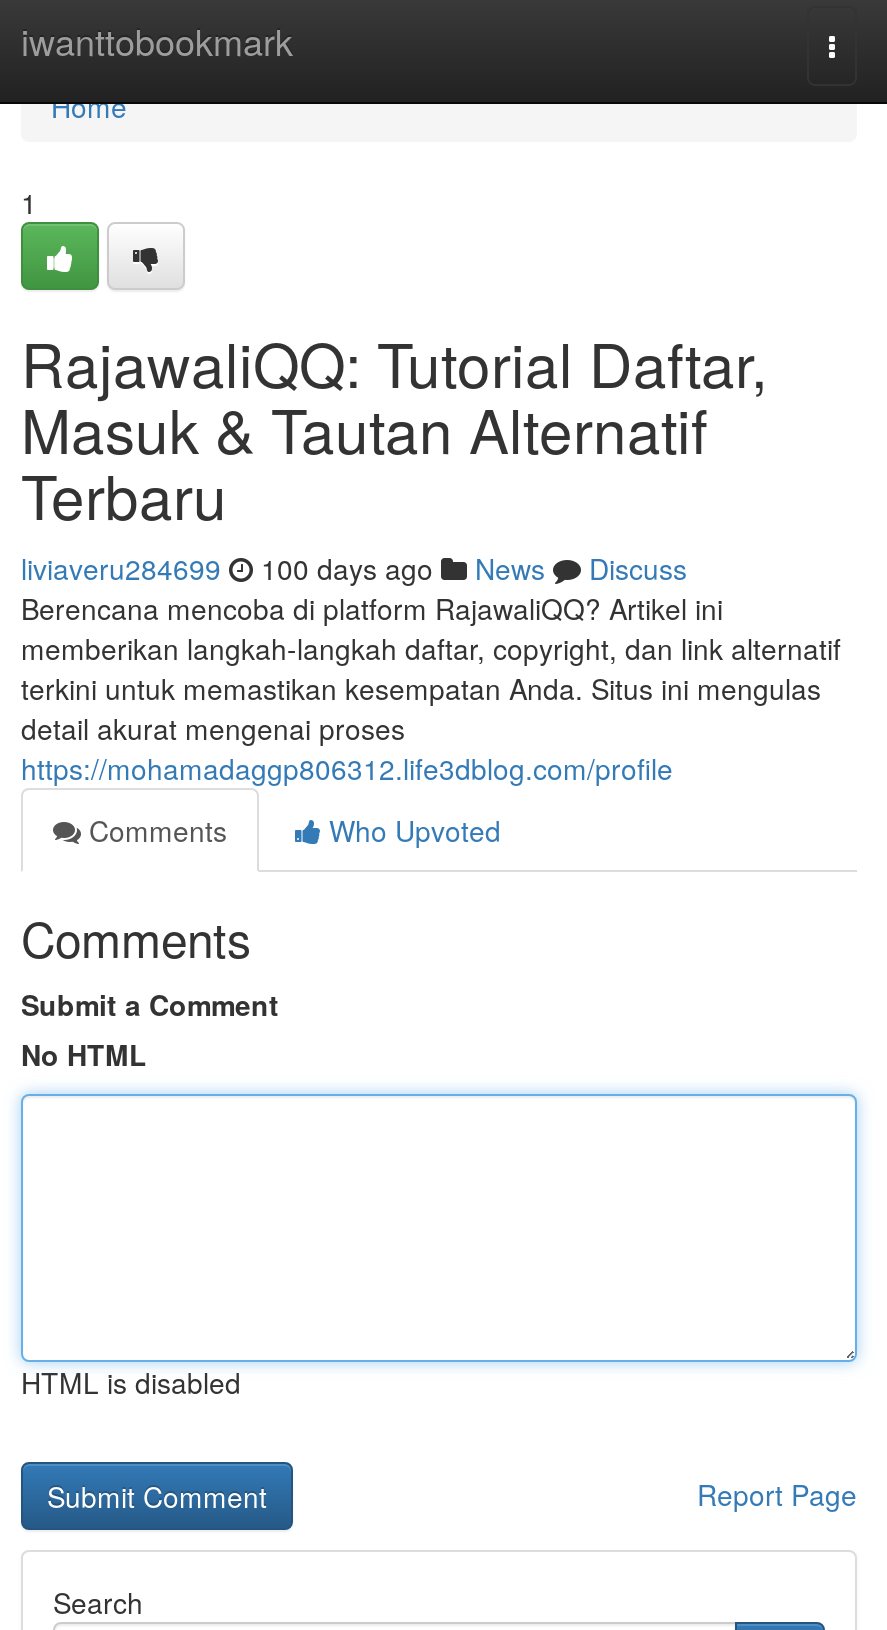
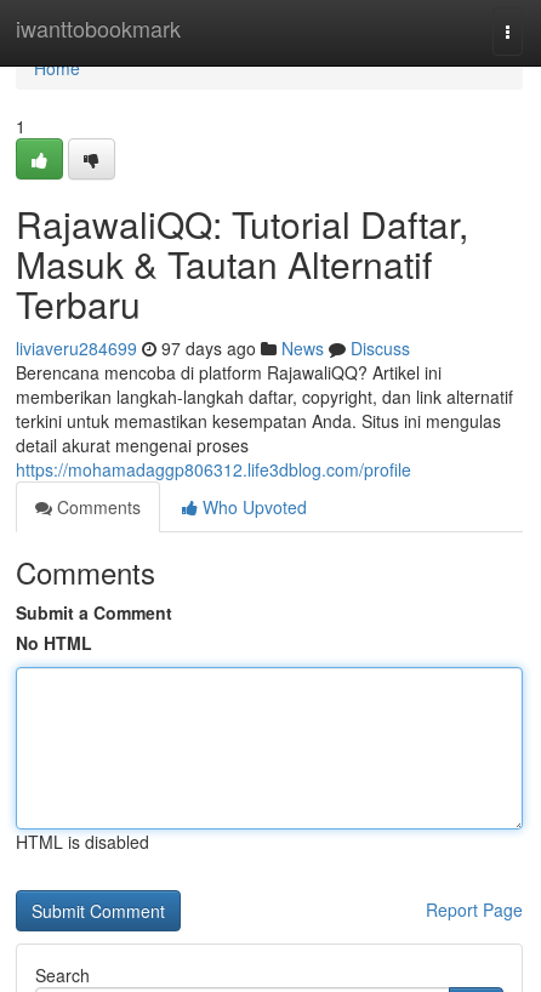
[21,548,687,588] liviaveru284699 100 days ago News Discuss -> [16,336,410,360] liviaveru284699 97 days ago News Discuss

